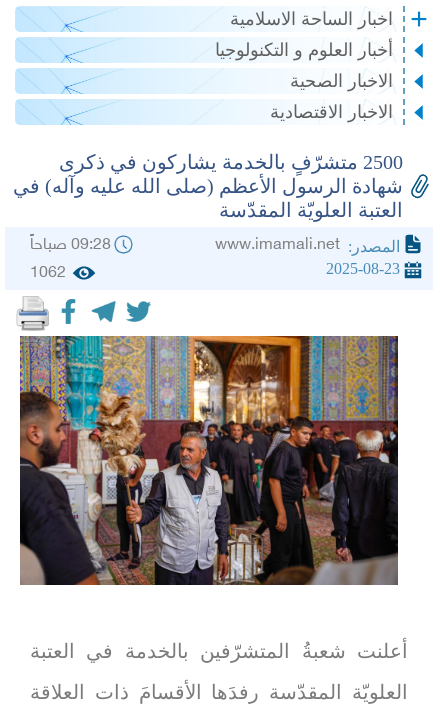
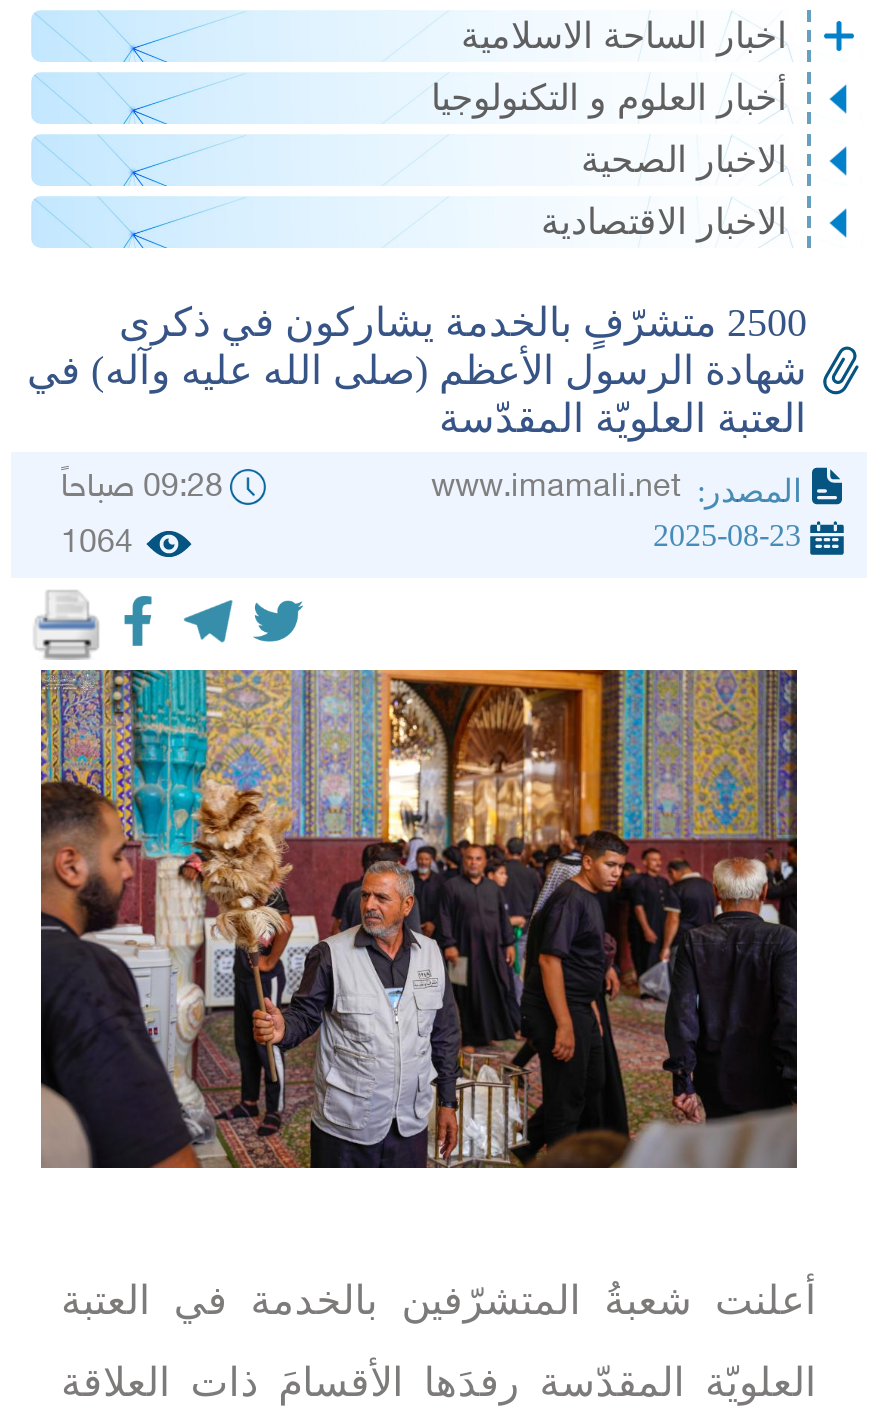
[30,264,66,283] 1062 -> [61,526,133,564] 1064

